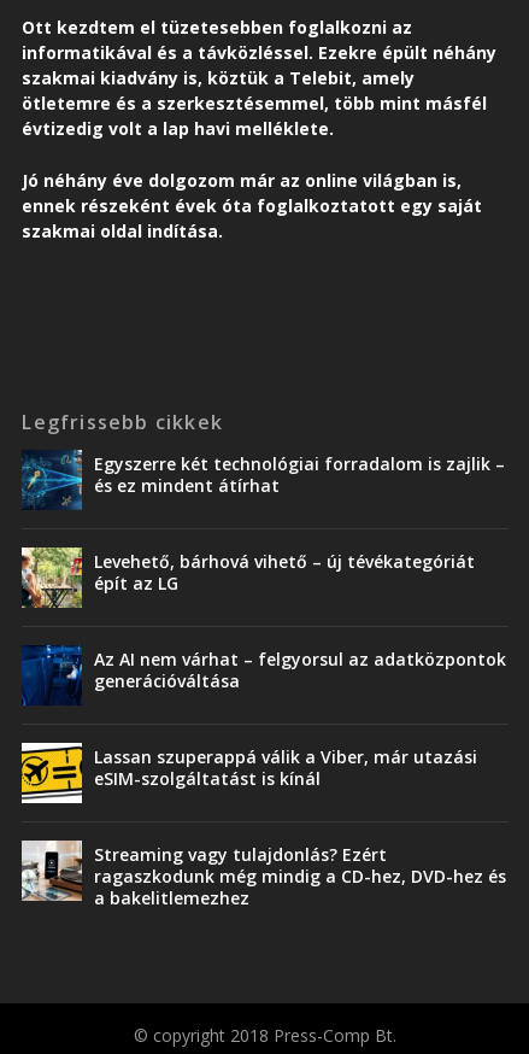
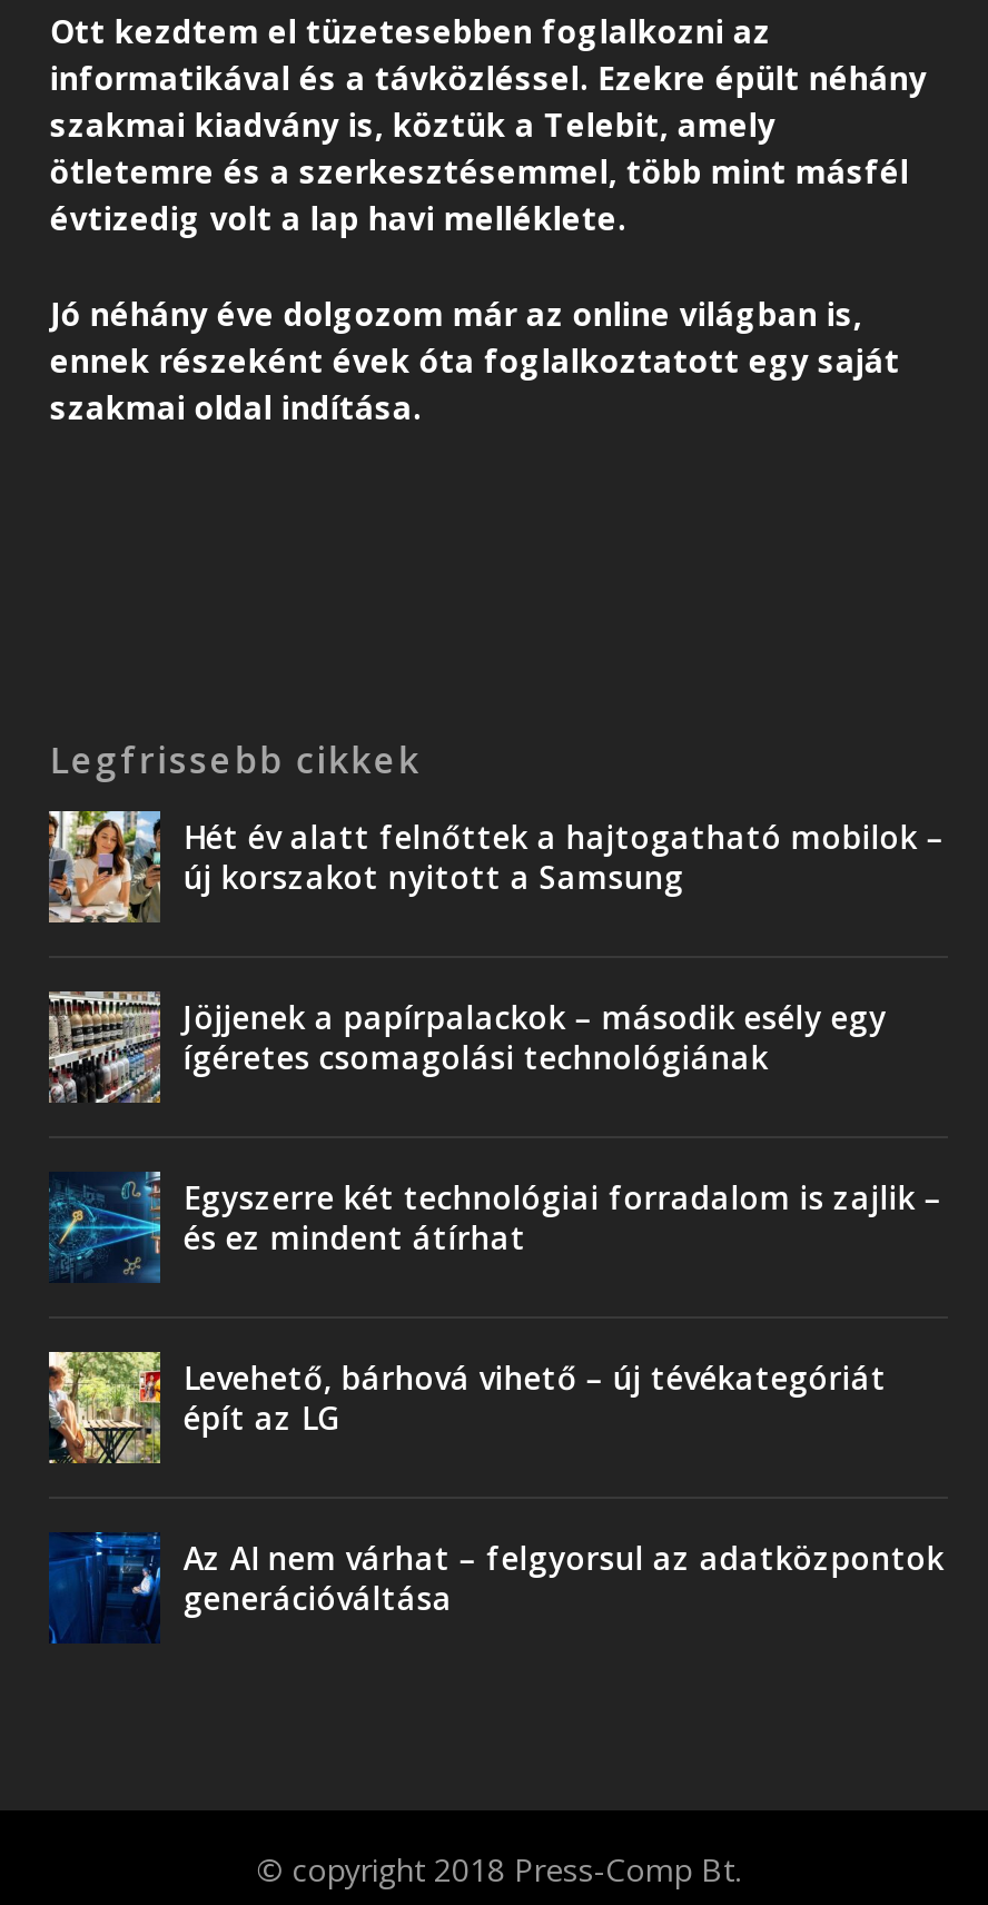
none -> [47,808,944,1080] [image] | Hét év alatt felnőttek a hajtogatható mobilok – | új korszakot nyitott a Samsung | Jöjjenek a papírpalackok – második esély egy | ígéretes csomagolási technológiának
none -> [47,990,154,1104] [image]
moved [19,449,507,692] -> [45,1171,944,1620]: [image] | Egyszerre két technológiai forradalom is zajlik – | és ez mindent átírhat | Levehető, bárhová vihető – új tévékategóriát | épít az LG | Az AI nem várhat – felgyorsul az adatközpontok | generációváltása
[20,742,507,909] [image] | Lassan szuperappá válik a Viber, már utazási | eSIM-szolgáltatást is kínál | Streaming vagy tulajdonlás? Ezért | ragaszkodunk még mindig a CD-hez, DVD-hez és | a bakelitlemezhez -> none
[20,839,77,912] [image] -> none

